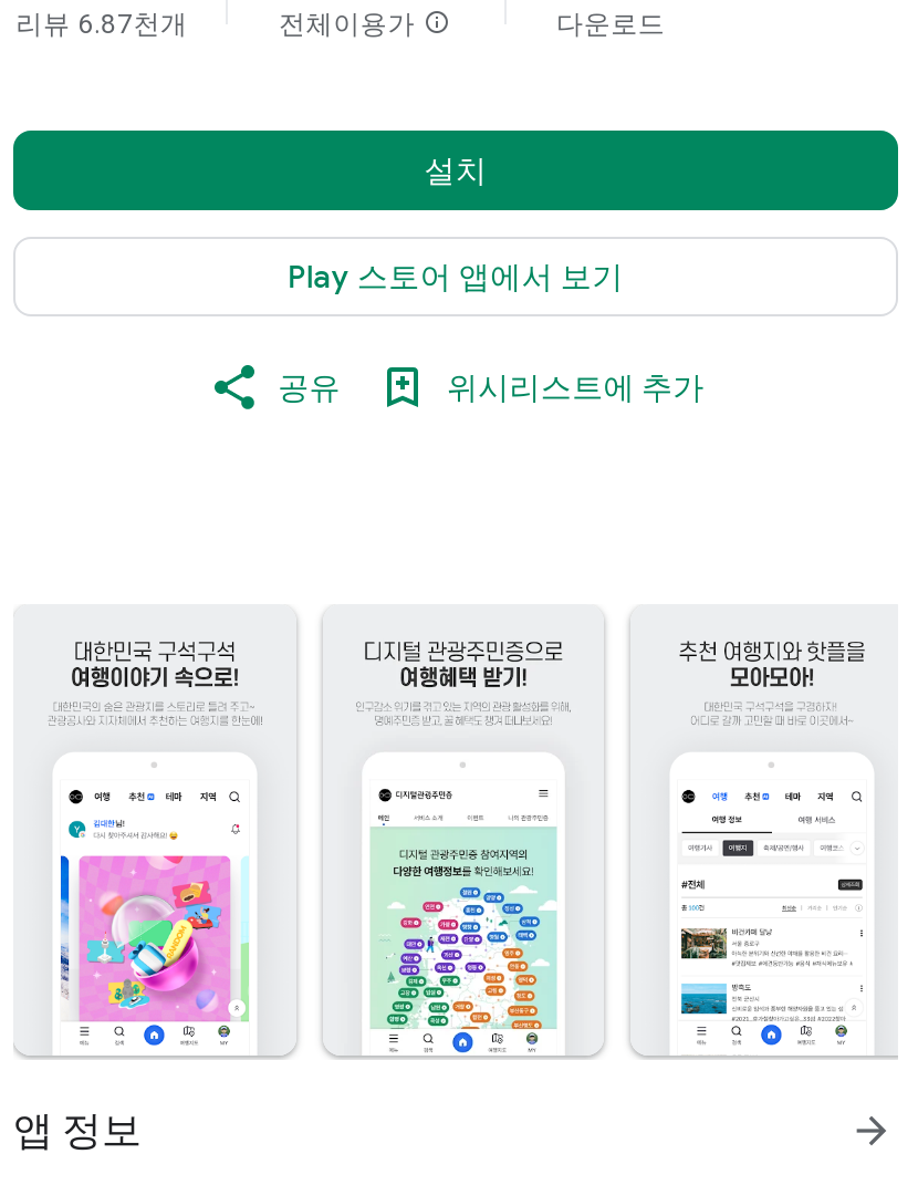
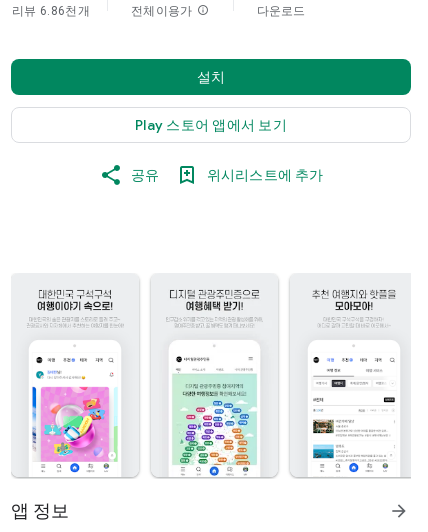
[16,9,188,40] 리뷰 6.87천개 -> [12,4,90,18] 리뷰 6.86천개

